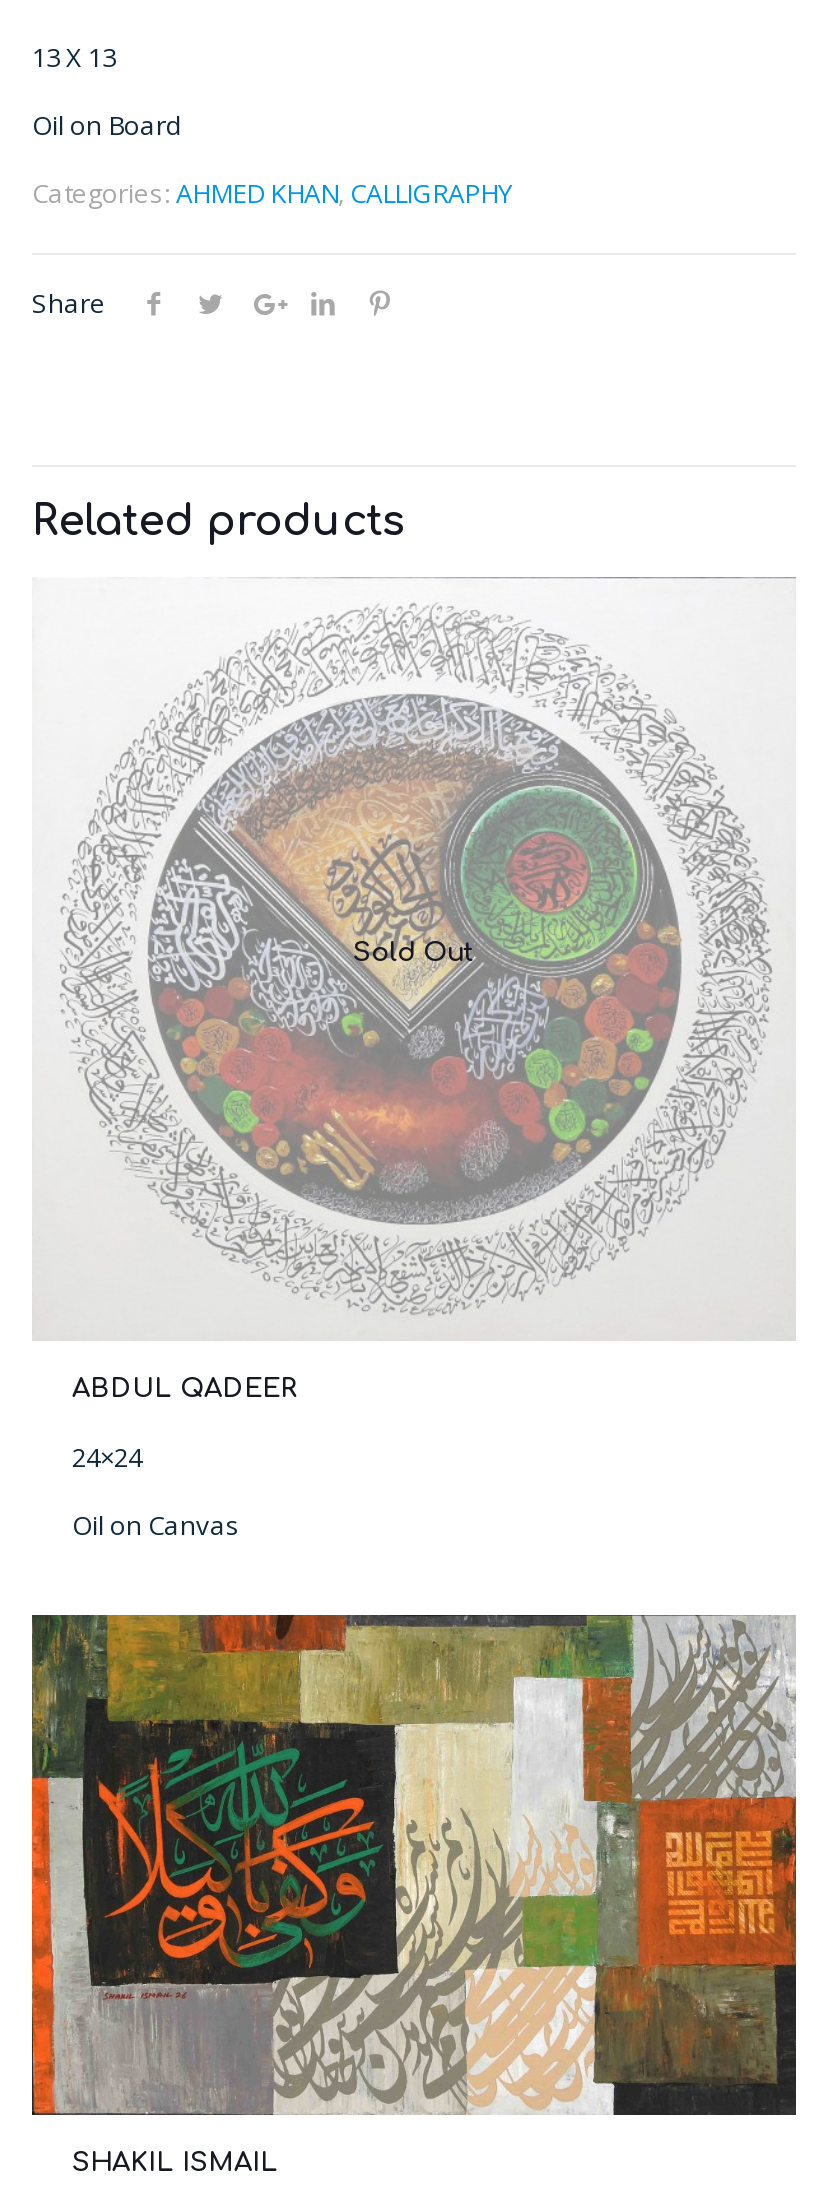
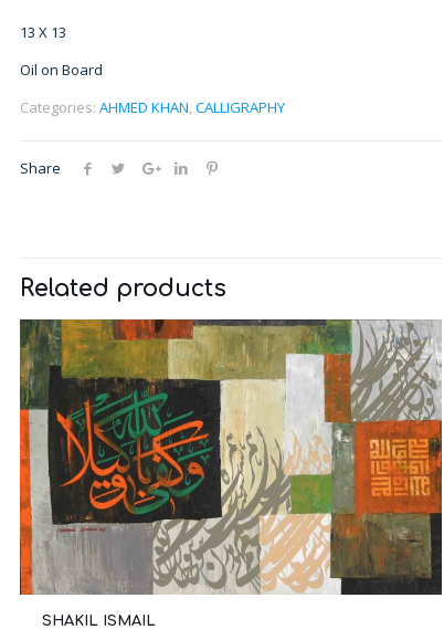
[34,603,794,1341] [image] | Sold Out -> none
[72,1376,298,1544] ABDUL QADEER | 24×24 | Oil on Canvas -> none

